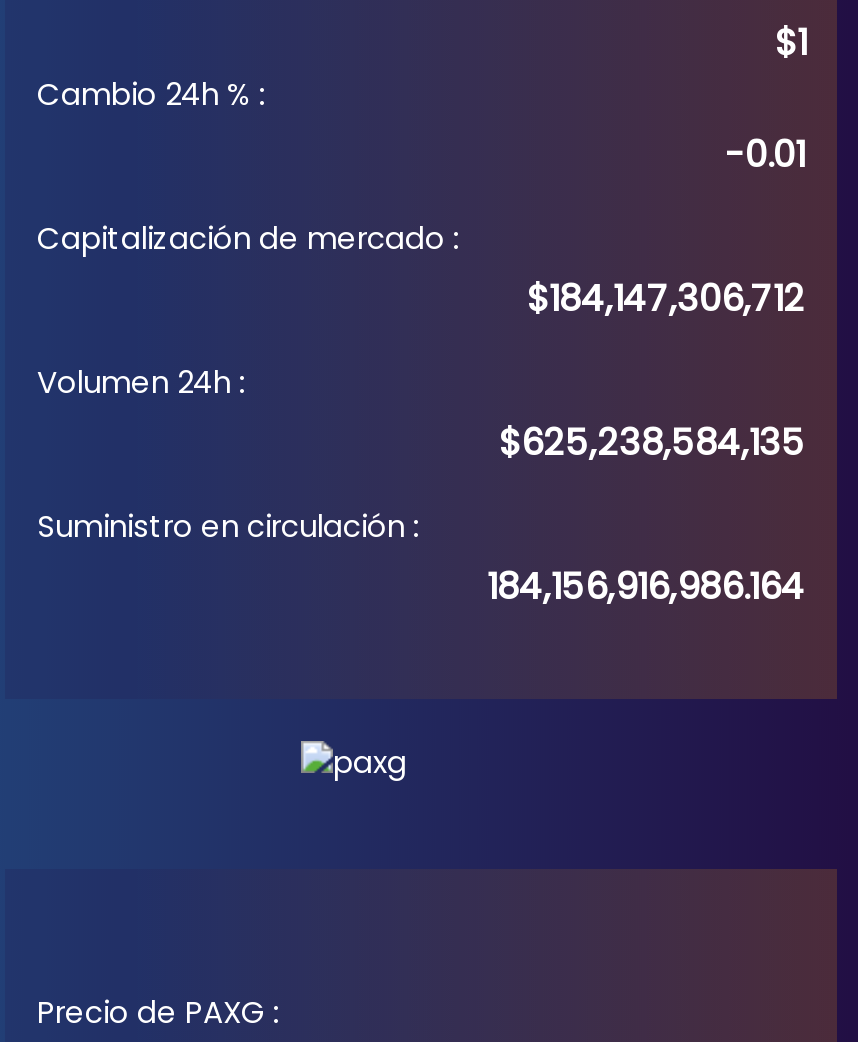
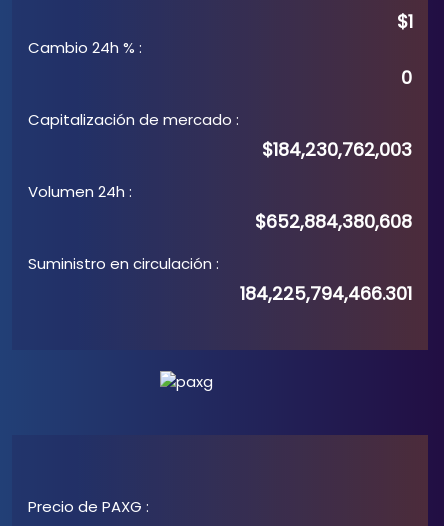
[725,129,805,179] -0.01 -> [401,65,412,90] 0
[527,273,805,323] $184,147,306,712 -> [262,137,412,162] $184,230,762,003
[499,417,805,467] $625,238,584,135 -> [255,209,412,234] $652,884,380,608
[487,561,805,611] 184,156,916,986.164 -> [240,281,412,306] 184,225,794,466.301

